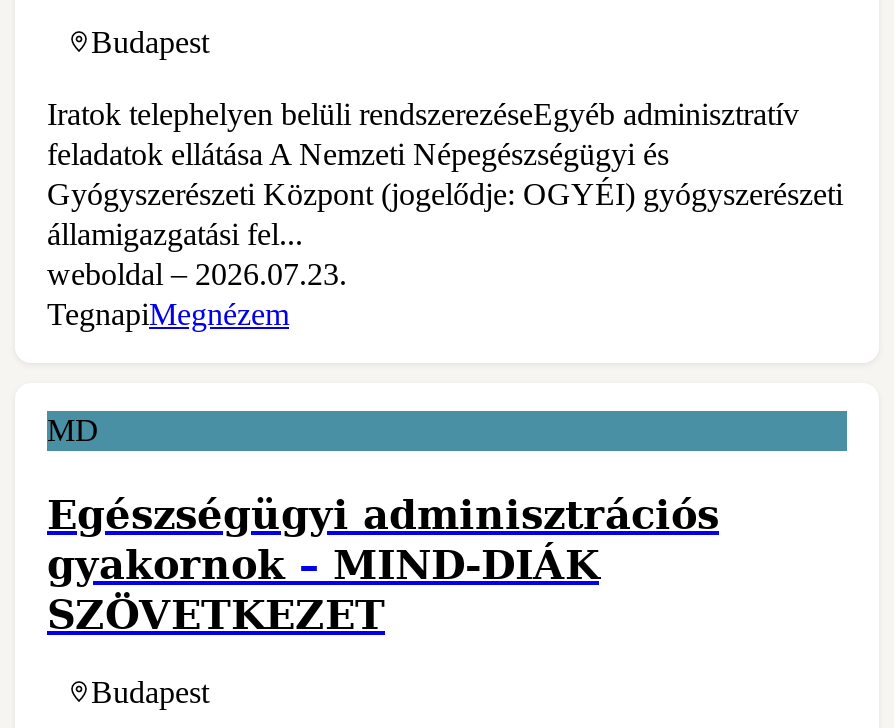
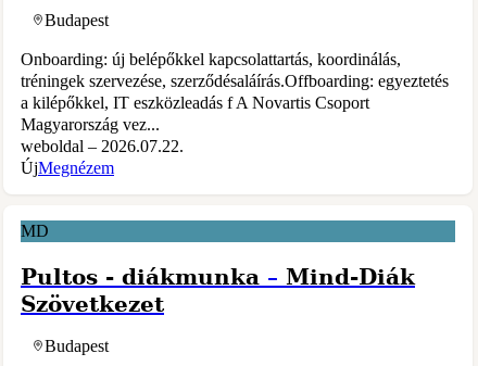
[47,97,843,331] Iratok telephelyen belüli rendszerezéseEgyéb adminisztratív | feladatok ellátása A Nemzeti Népegészségügyi és | Gyógyszerészeti Központ (jogelődje: OGYÉI) gyógyszerészeti | államigazgatási fel... | weboldal – 2026.07.23. | TegnapiMegnézem -> [21,50,449,177] Onboarding: új belépőkkel kapcsolattartás, koordinálás, | tréningek szervezése, szerződésaláírás.Offboarding: egyeztetés | a kilépőkkel, IT eszközleadás f A Novartis Csoport | Magyarország vez... | weboldal – 2026.07.22. | ÚjMegnézem
[47,491,719,639] Egészségügyi adminisztrációs | gyakornok – MIND-DIÁK | SZÖVETKEZET -> [21,264,415,317] Pultos - diákmunka – Mind-Diák | Szövetkezet

